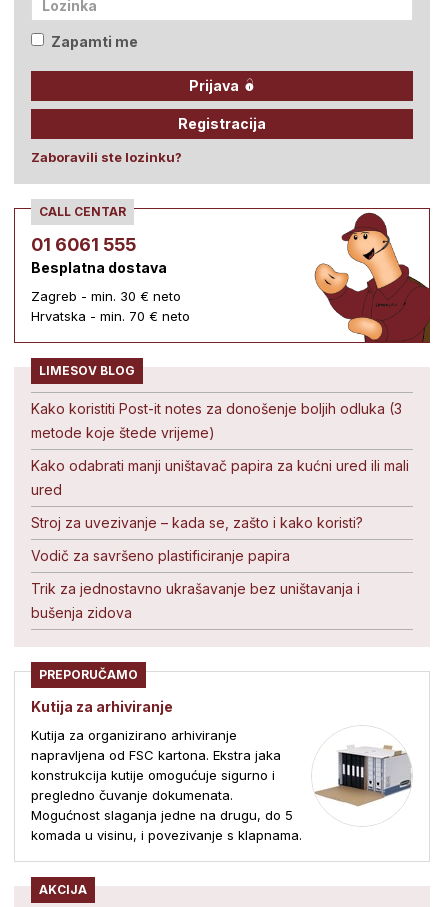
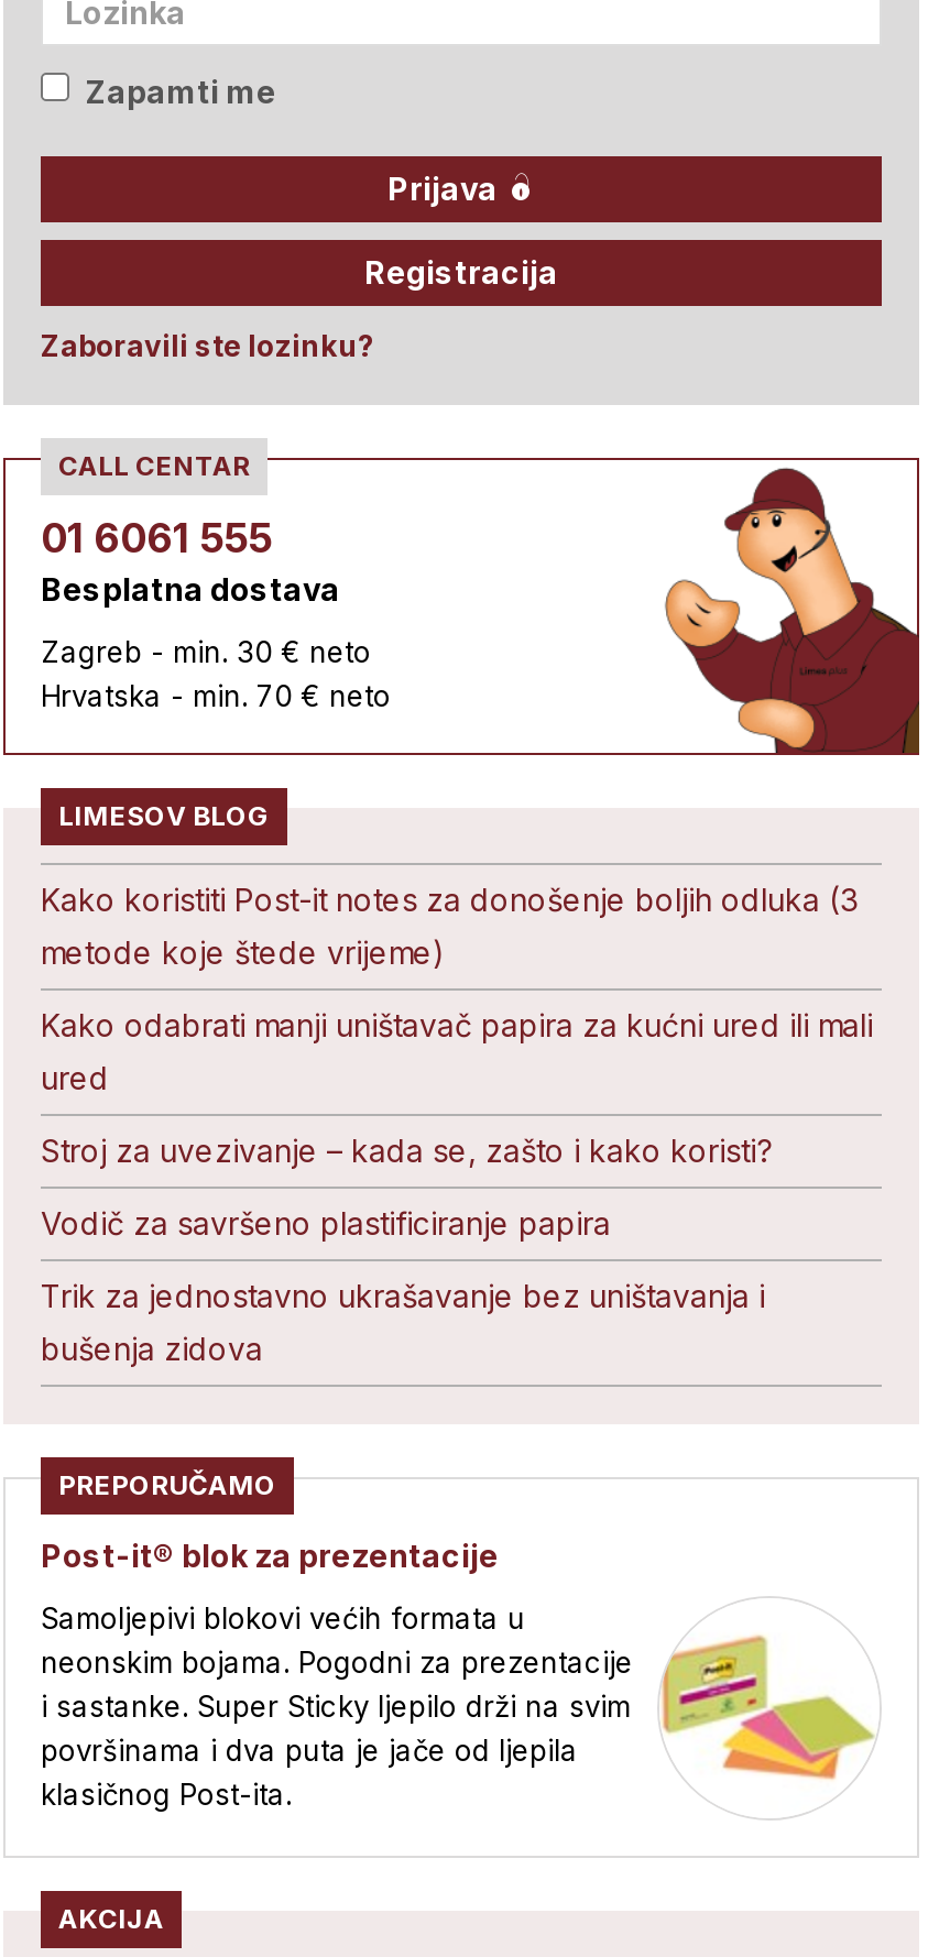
[31,698,173,715] Kutija za arhiviranje -> [41,1537,499,1574] Post-it® blok za prezentacije
[31,727,412,843] [image] | Kutija za organizirano arhiviranje | napravljena od FSC kartona. Ekstra jaka | konstrukcija kutije omogućuje sigurno i | pregledno čuvanje dokumenata. | Mogućnost slaganja jedne na drugu, do 5 | komada u visinu, i povezivanje s klapnama. -> [41,1600,875,1812] [image] | Samoljepivi blokovi većih formata u | neonskim bojama. Pogodni za prezentacije | i sastanke. Super Sticky ljepilo drži na svim | površinama i dva puta je jače od ljepila | klasičnog Post-ita.

